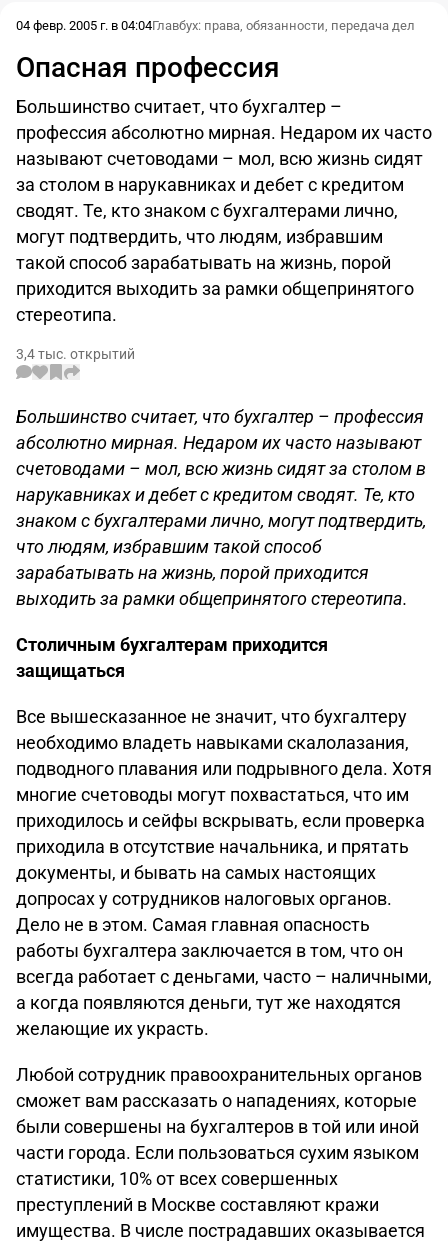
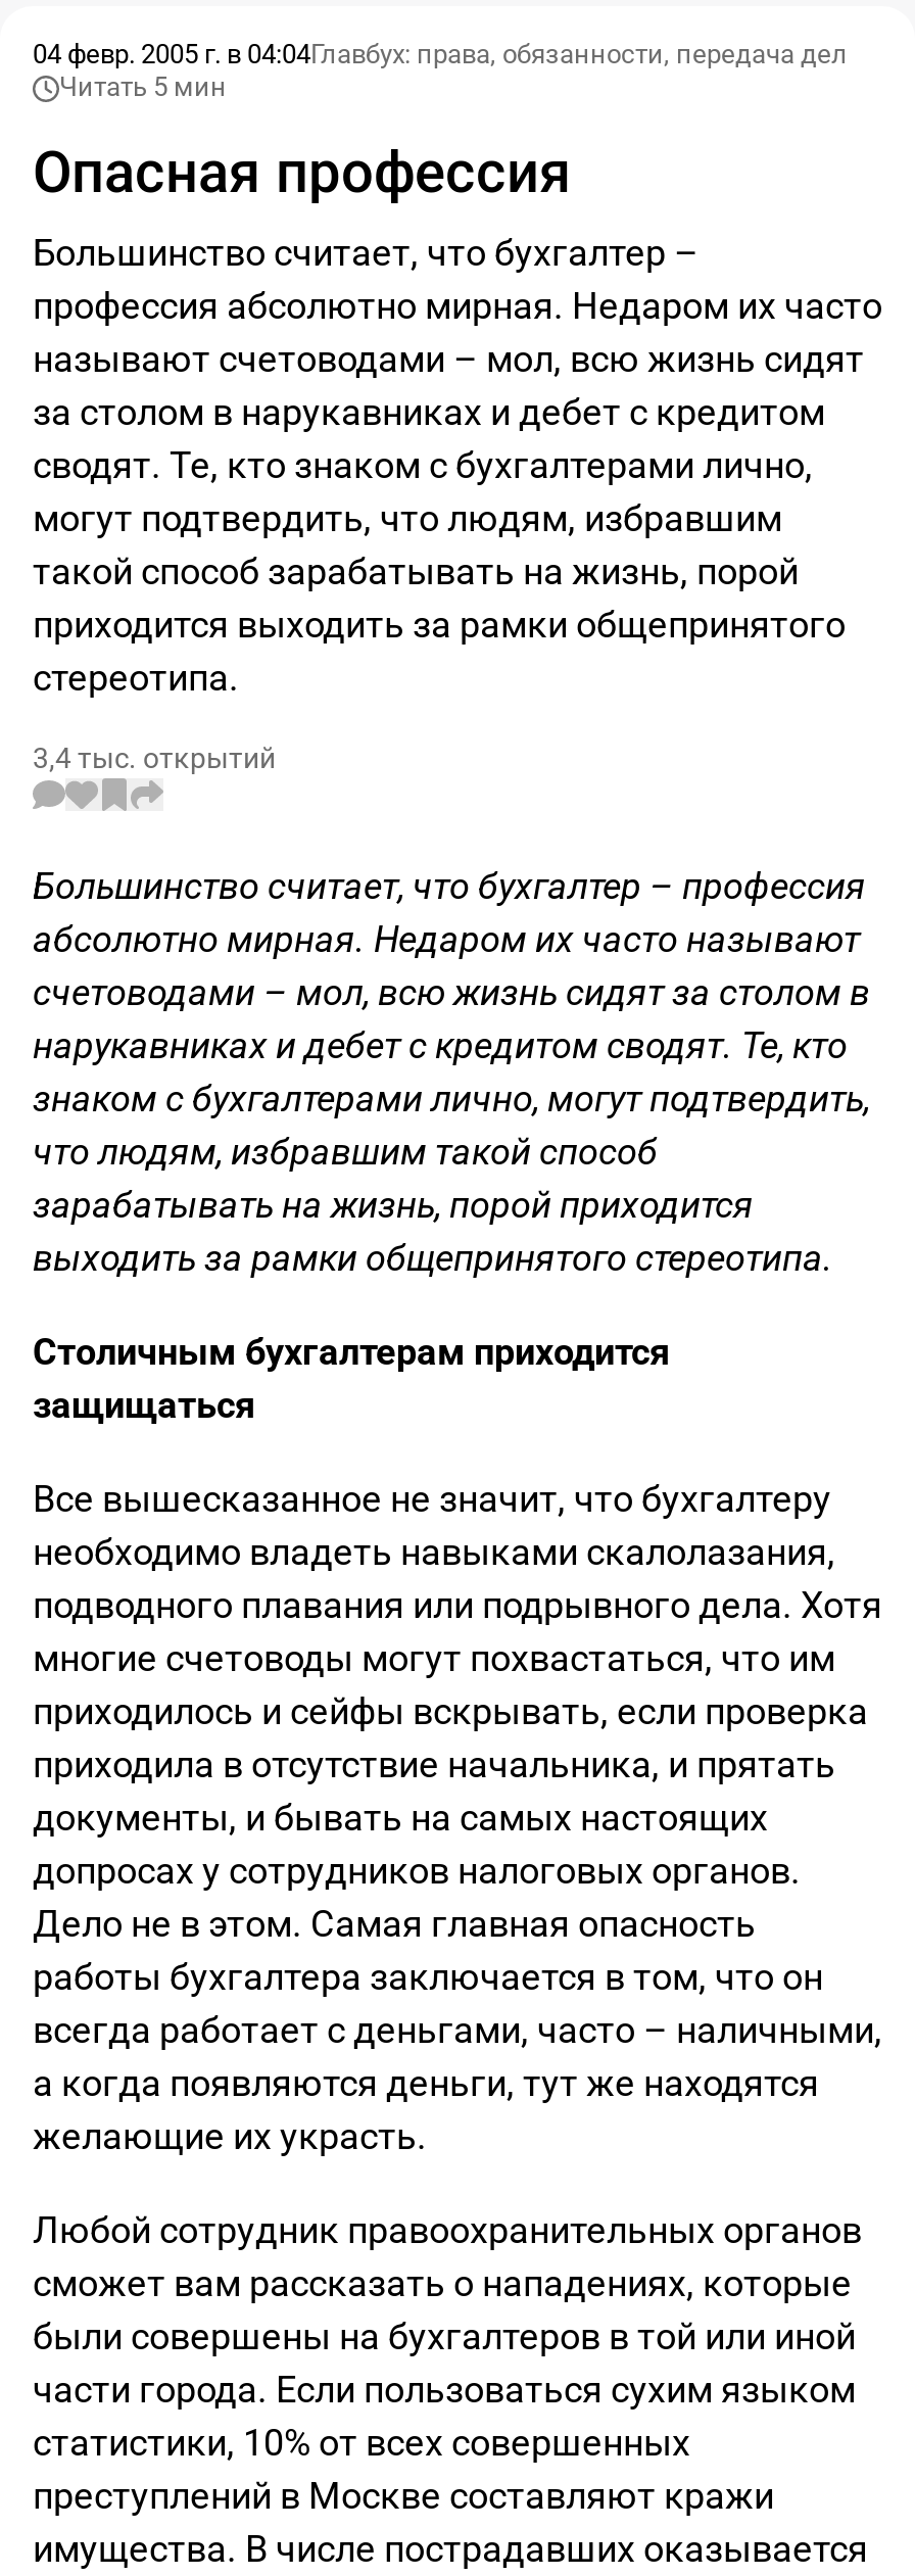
none -> [59,71,227,102] Читать 5 мин

